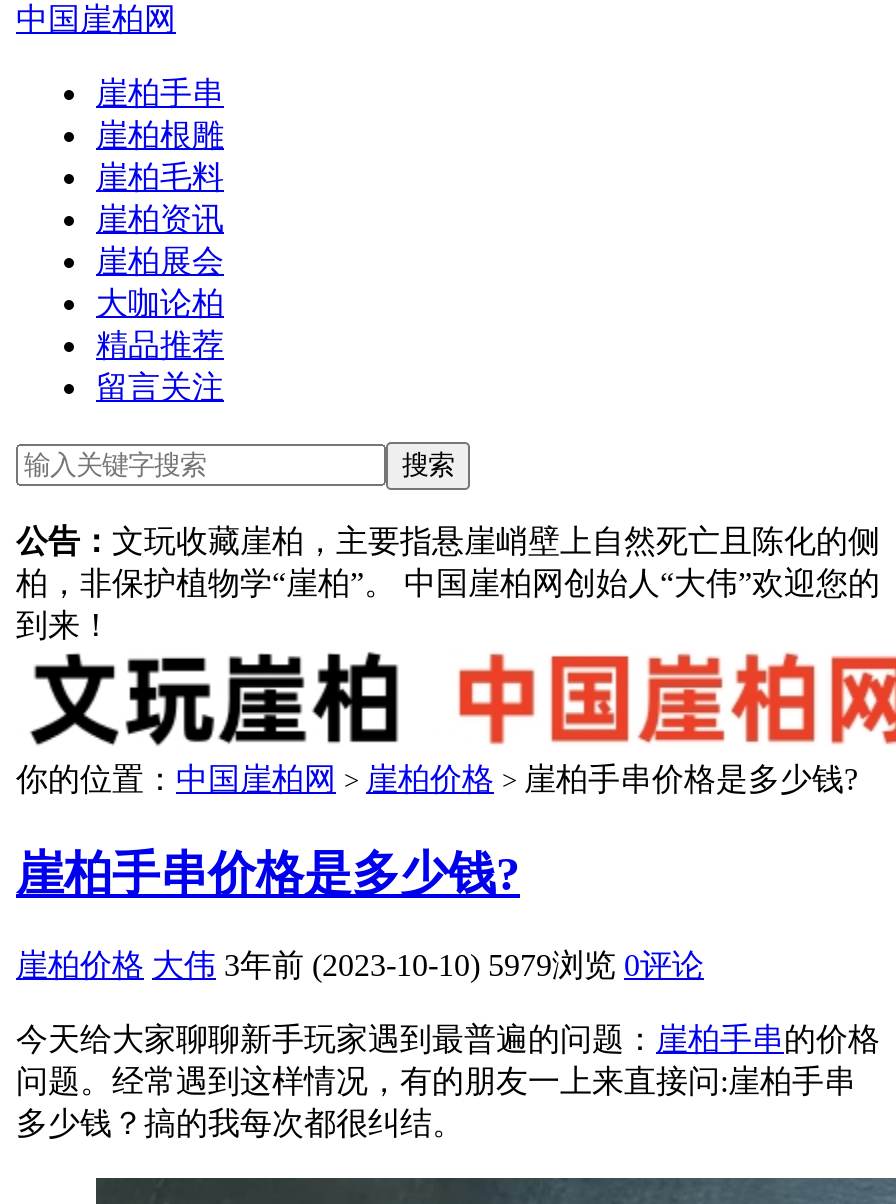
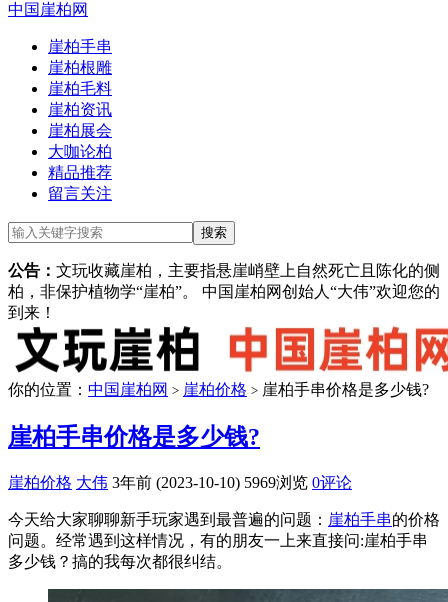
[16,948,704,982] 崖柏价格 大伟 3年前 (2023-10-10) 5979浏览 0评论 -> [8,474,352,491] 崖柏价格 大伟 3年前 (2023-10-10) 5969浏览 0评论

